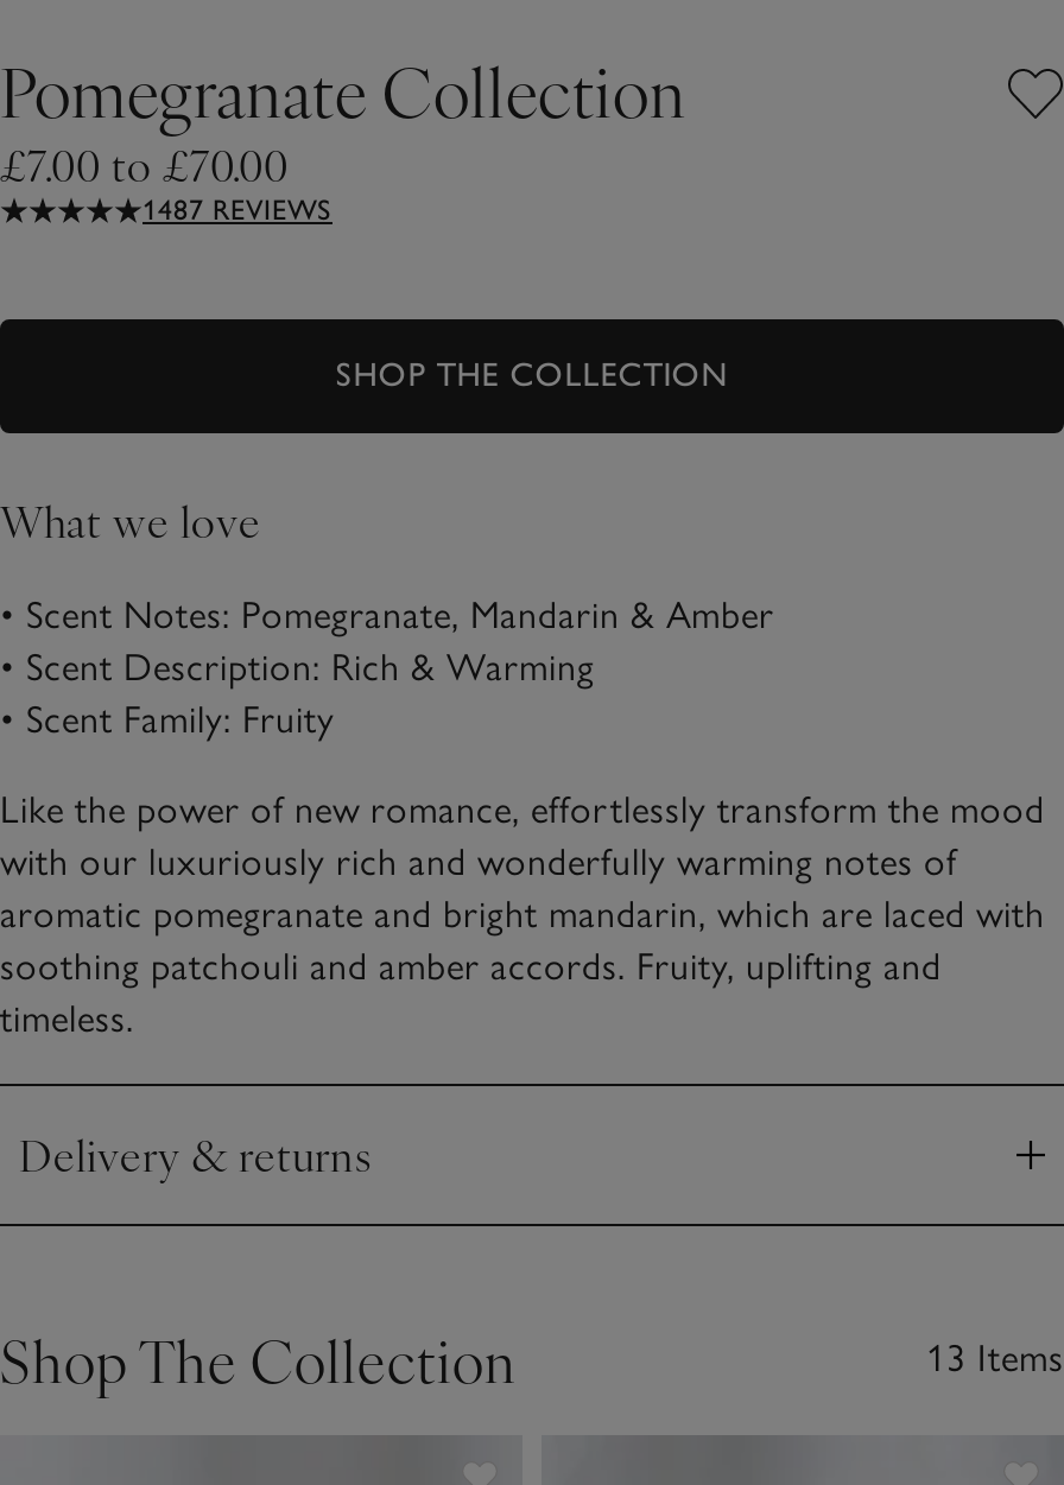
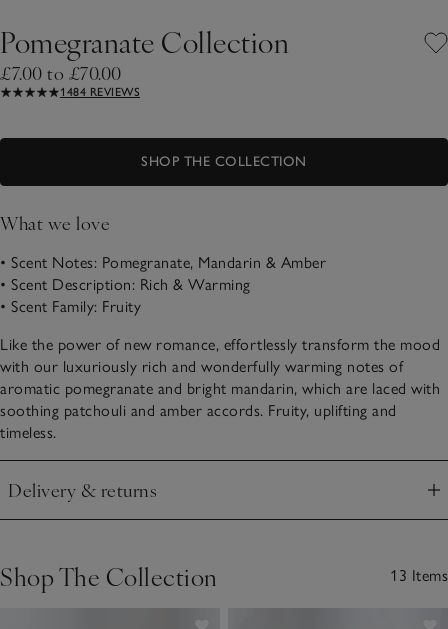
[142,193,332,226] 1487 REVIEWS -> [60,85,140,99] 1484 REVIEWS

